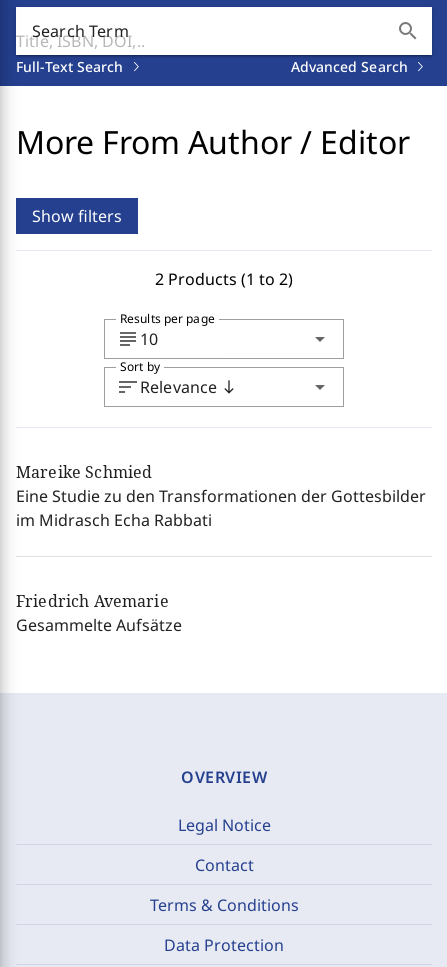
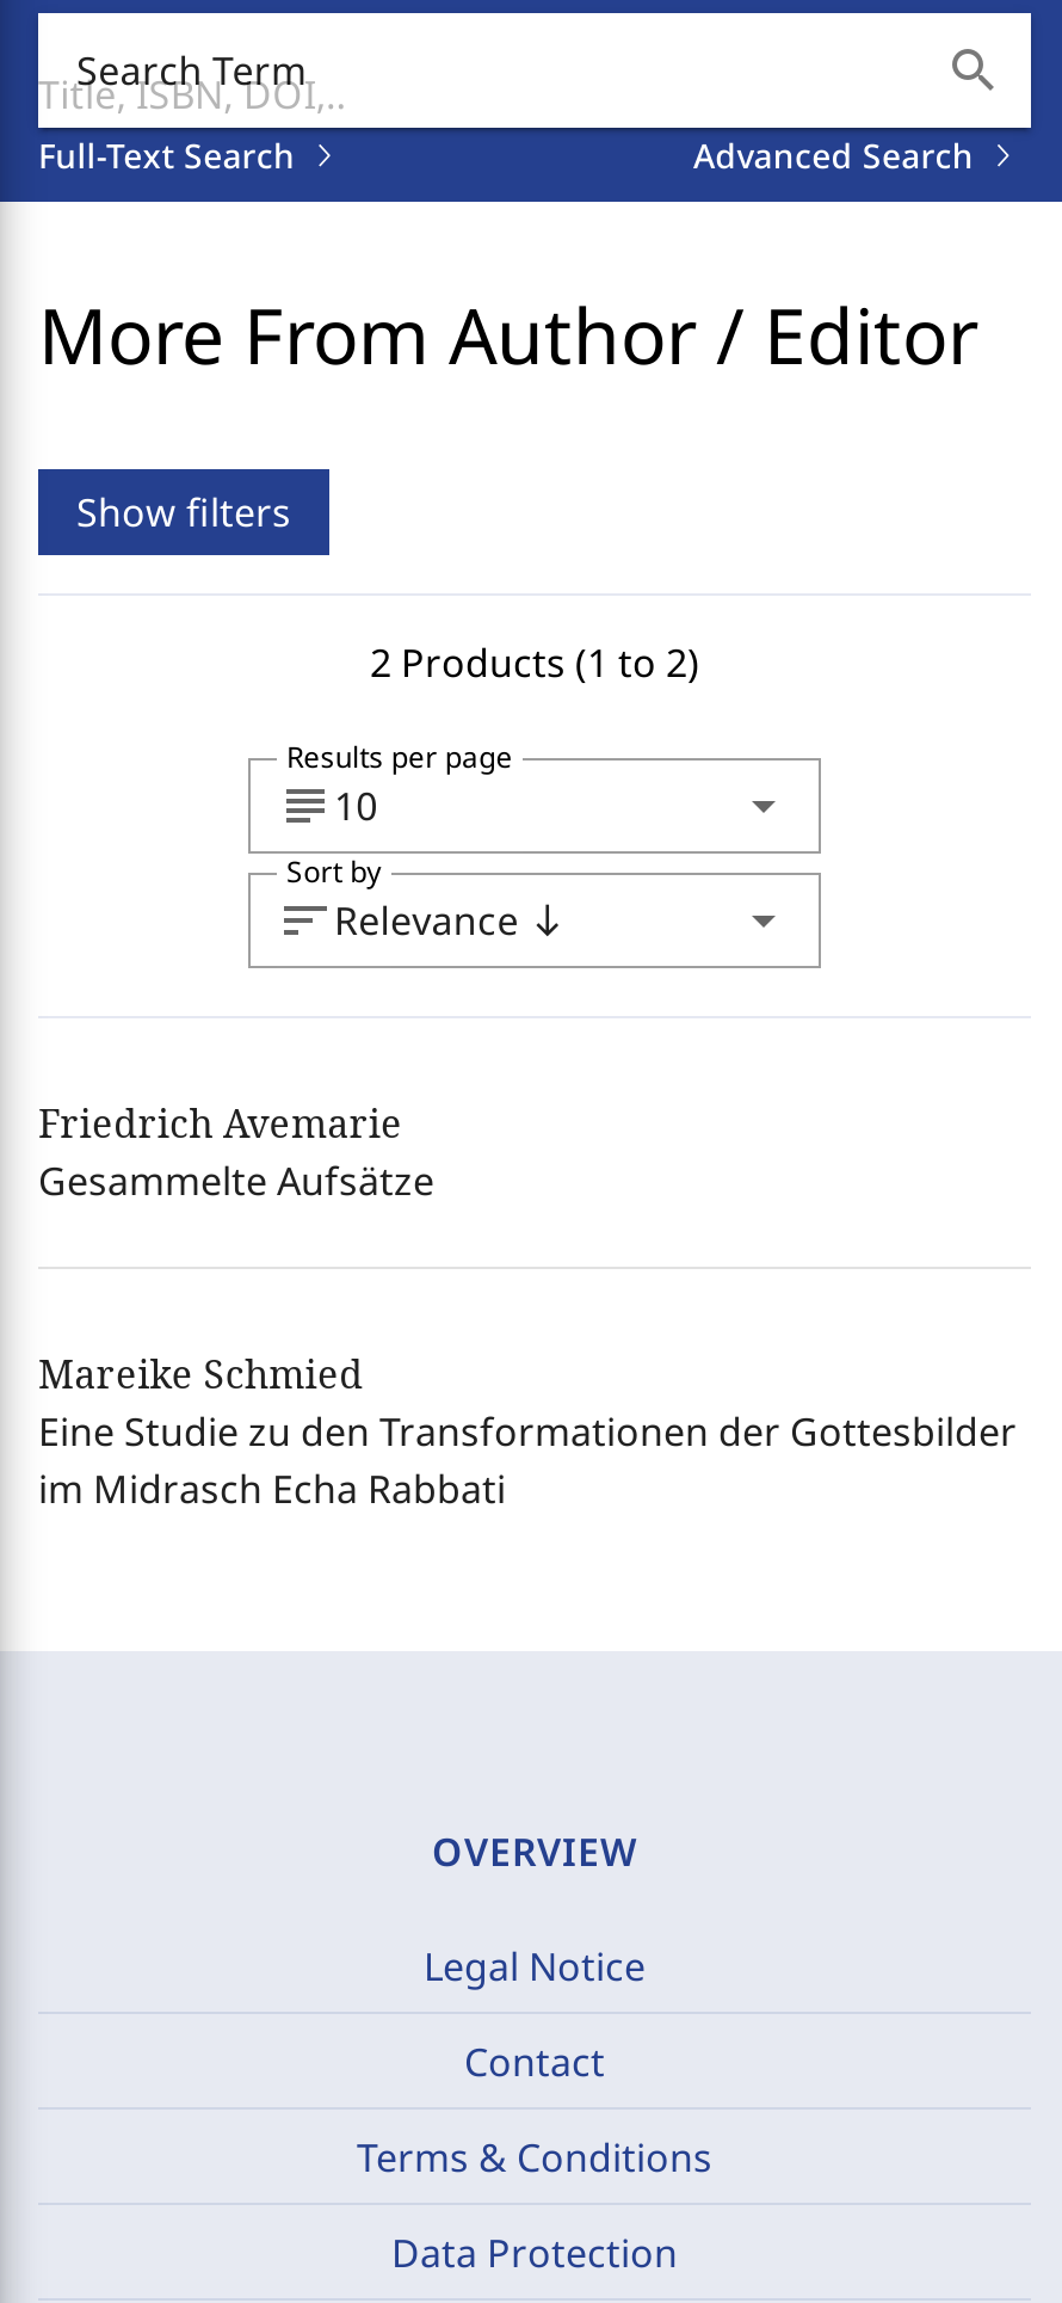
moved [16,461,426,531] -> [38,1348,1017,1515]: Mareike Schmied | Eine Studie zu den Transformationen der Gottesbilder | im Midrasch Echa Rabbati
moved [16,590,182,636] -> [38,1097,434,1207]: Friedrich Avemarie | Gesammelte Aufsätze

